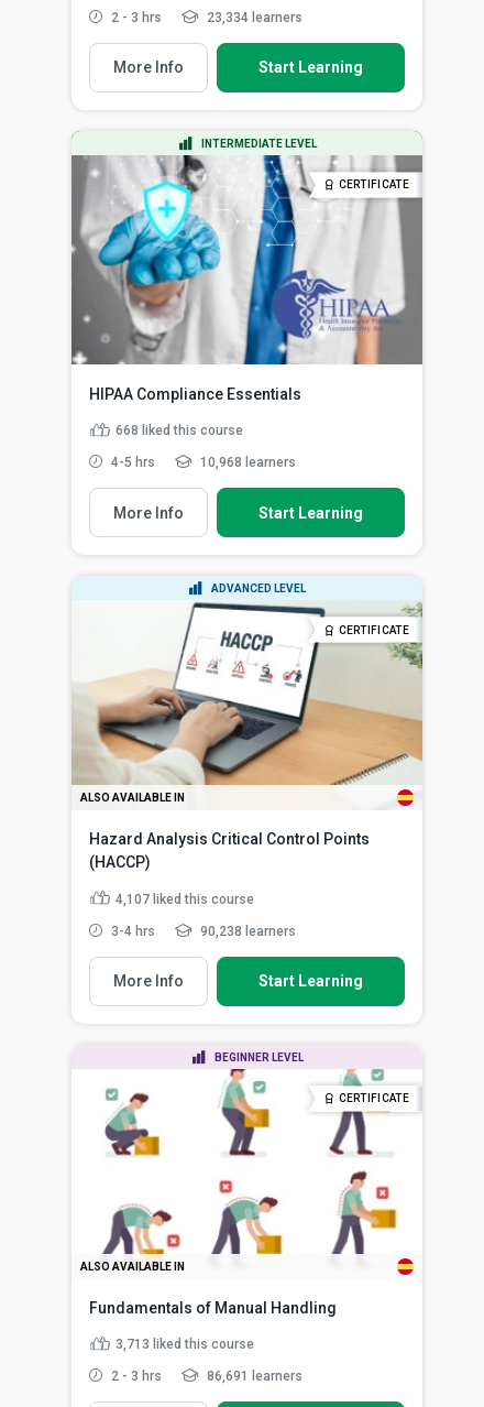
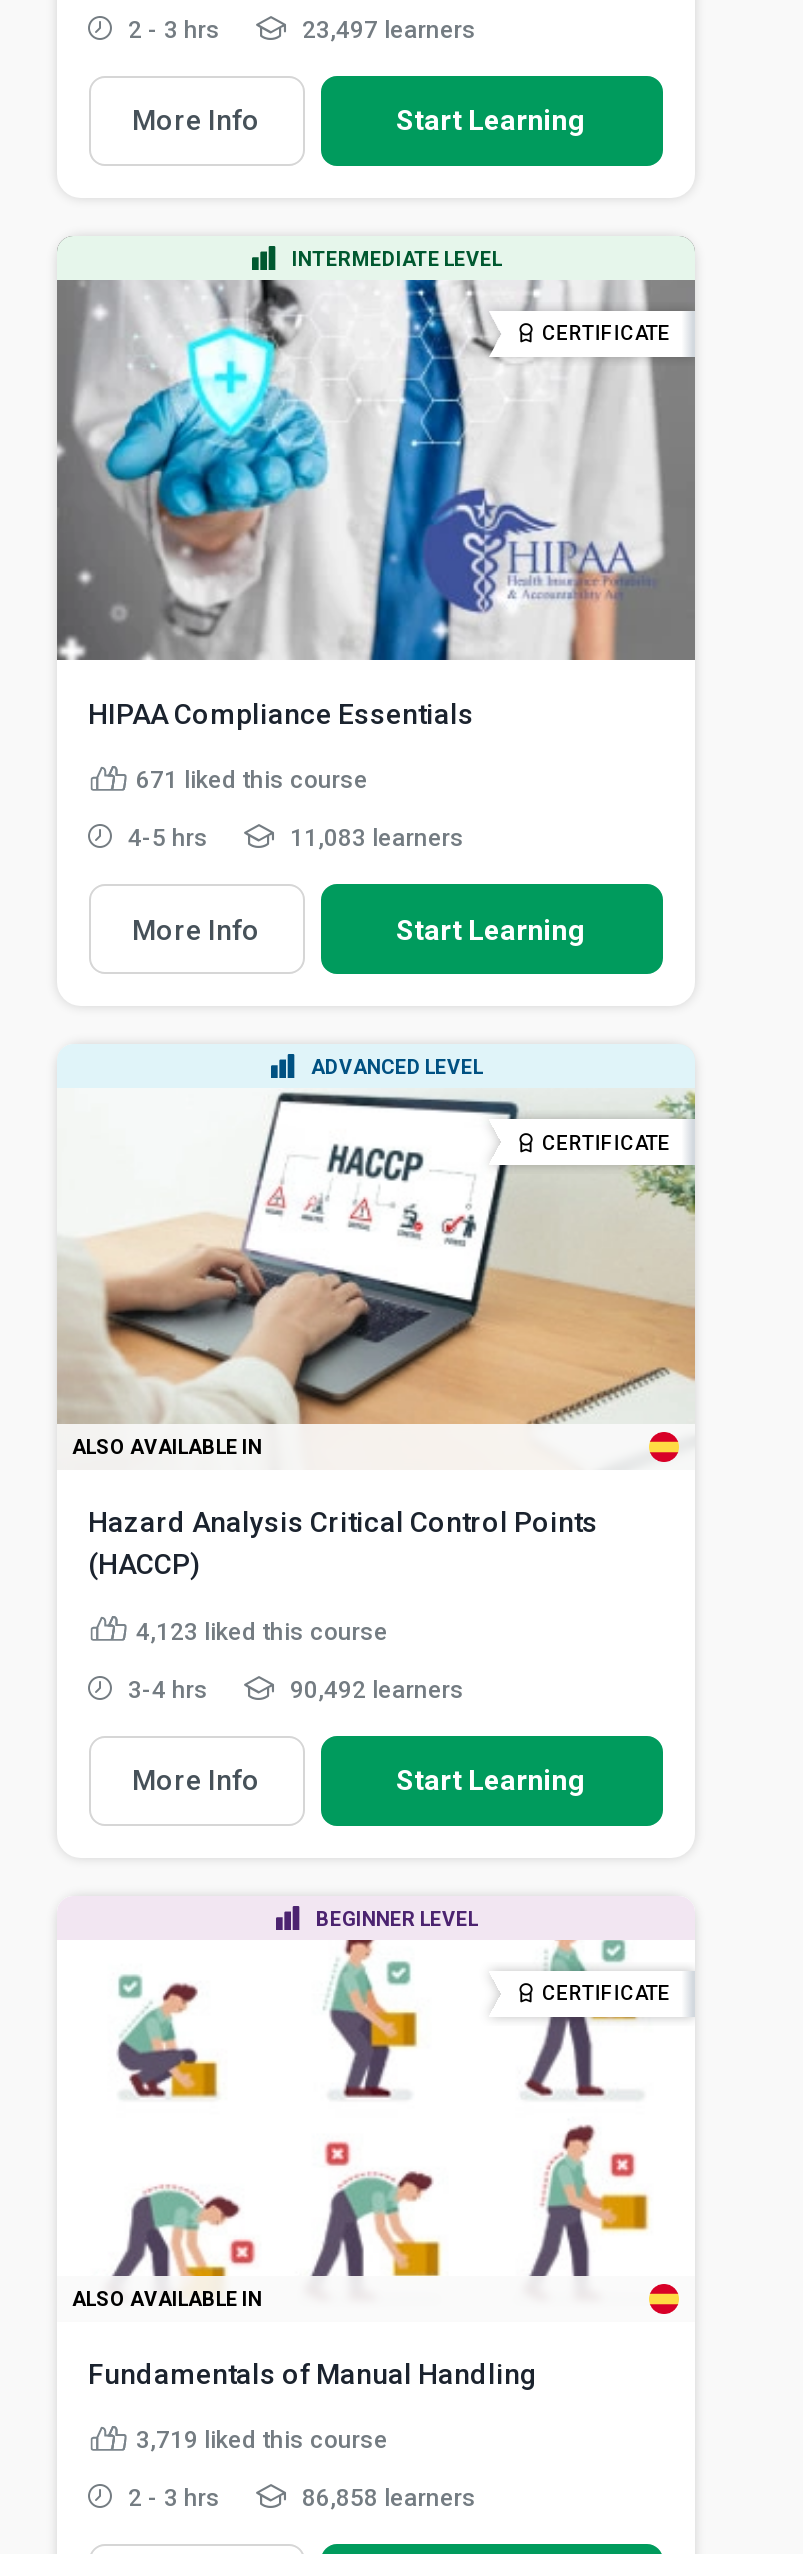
[203,9,302,25] 23,334 learners -> [296,15,476,43] 23,497 learners
[115,423,243,438] 668 liked this course -> [136,766,368,794] 671 liked this course
[196,455,295,470] 10,968 learners -> [284,824,464,852] 11,083 learners
[115,892,254,907] 4,107 liked this course -> [136,1618,388,1646] 4,123 liked this course
[196,923,295,939] 90,238 learners -> [284,1675,464,1703] 90,492 learners
[115,1337,254,1352] 3,713 liked this course -> [136,2426,388,2454] 3,719 liked this course
[203,1368,302,1384] 86,691 learners -> [296,2484,476,2512] 86,858 learners

